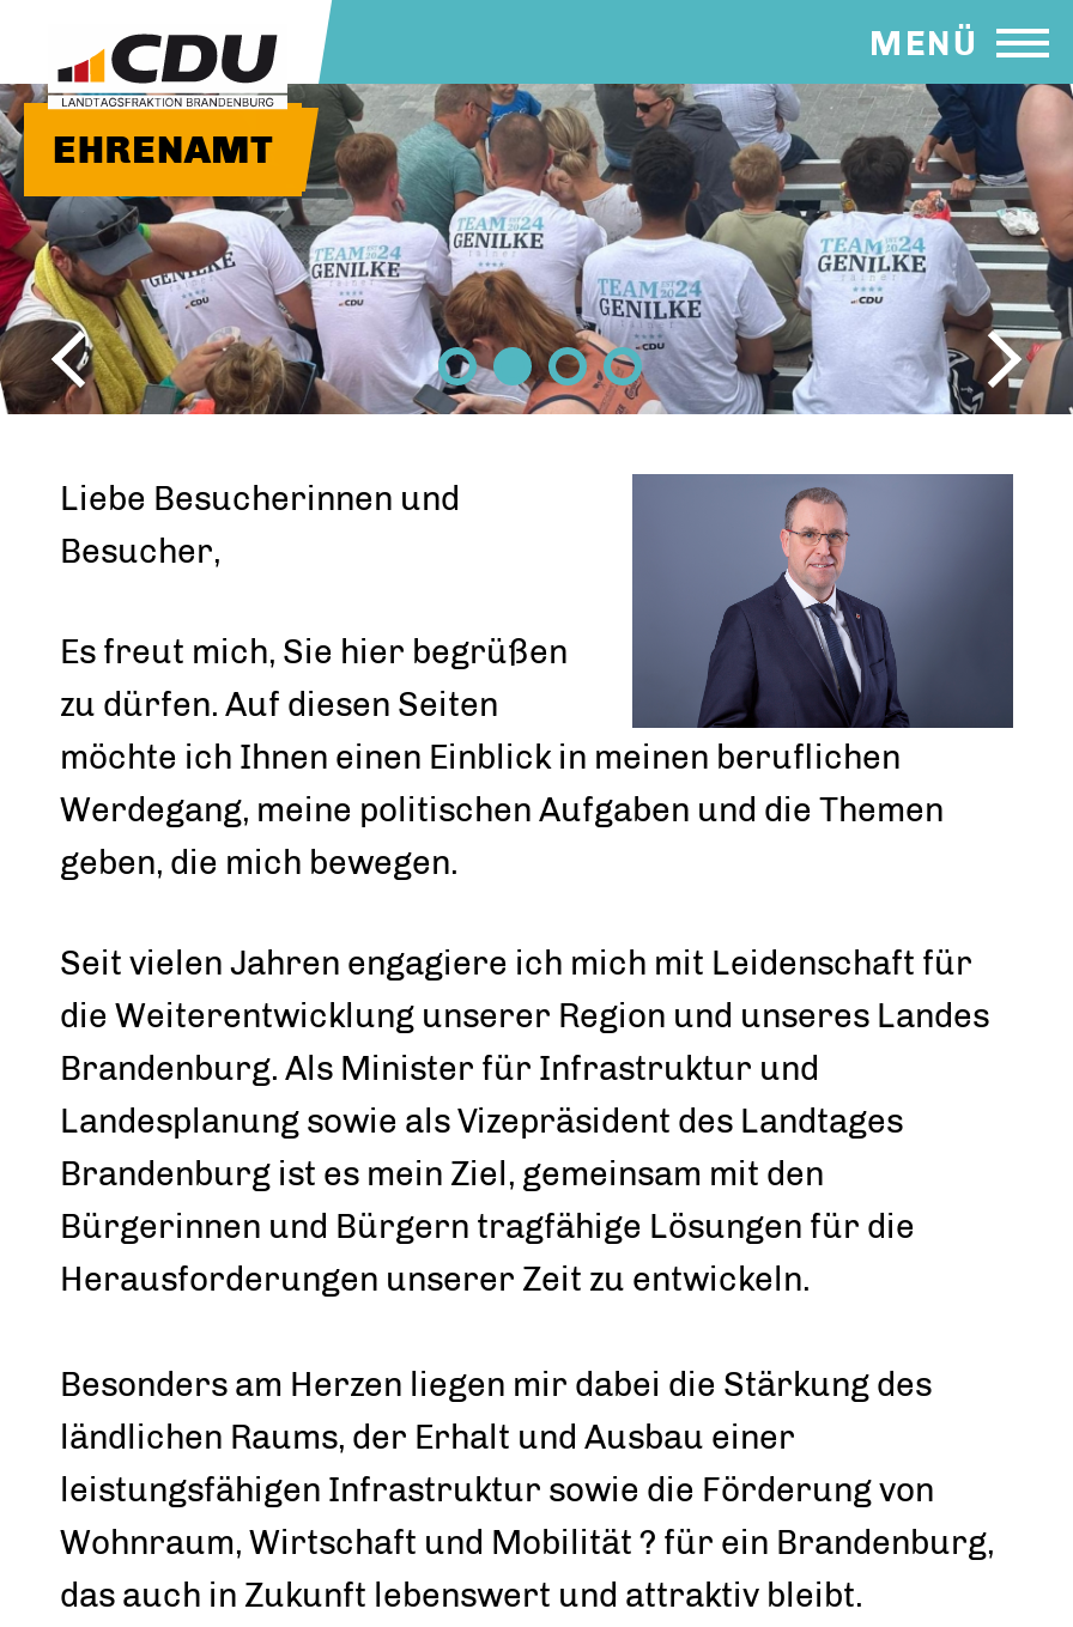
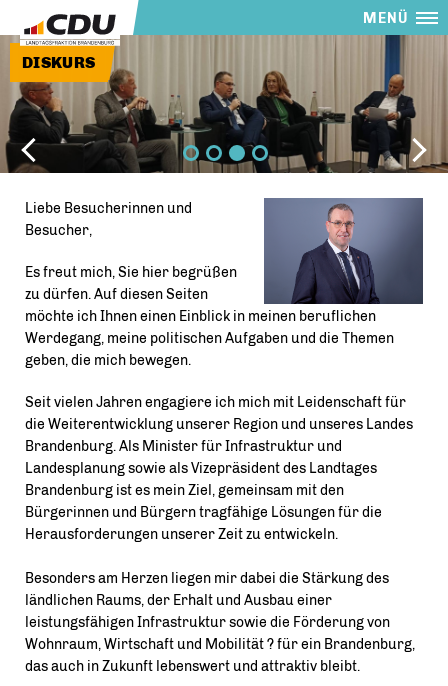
none -> [22,53,95,72] DISKURS
[7,81,1066,417] [image] -> [3,34,445,174] [image]

